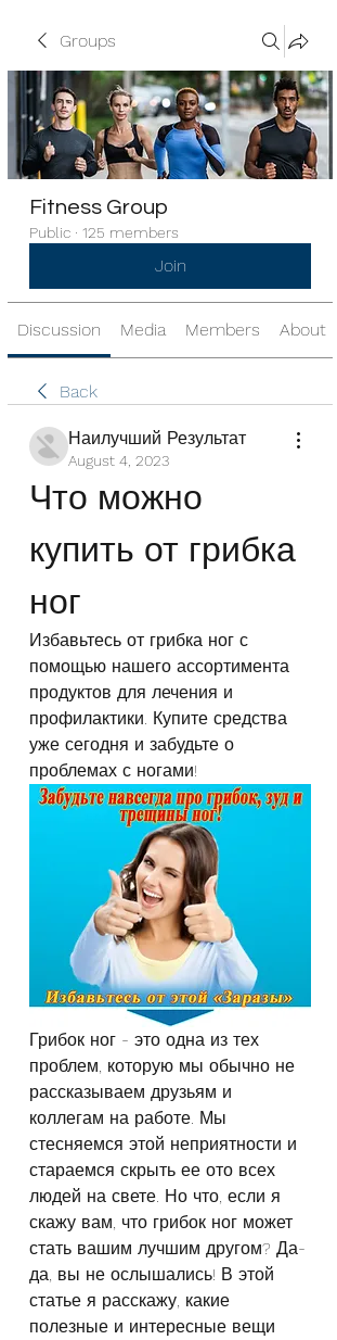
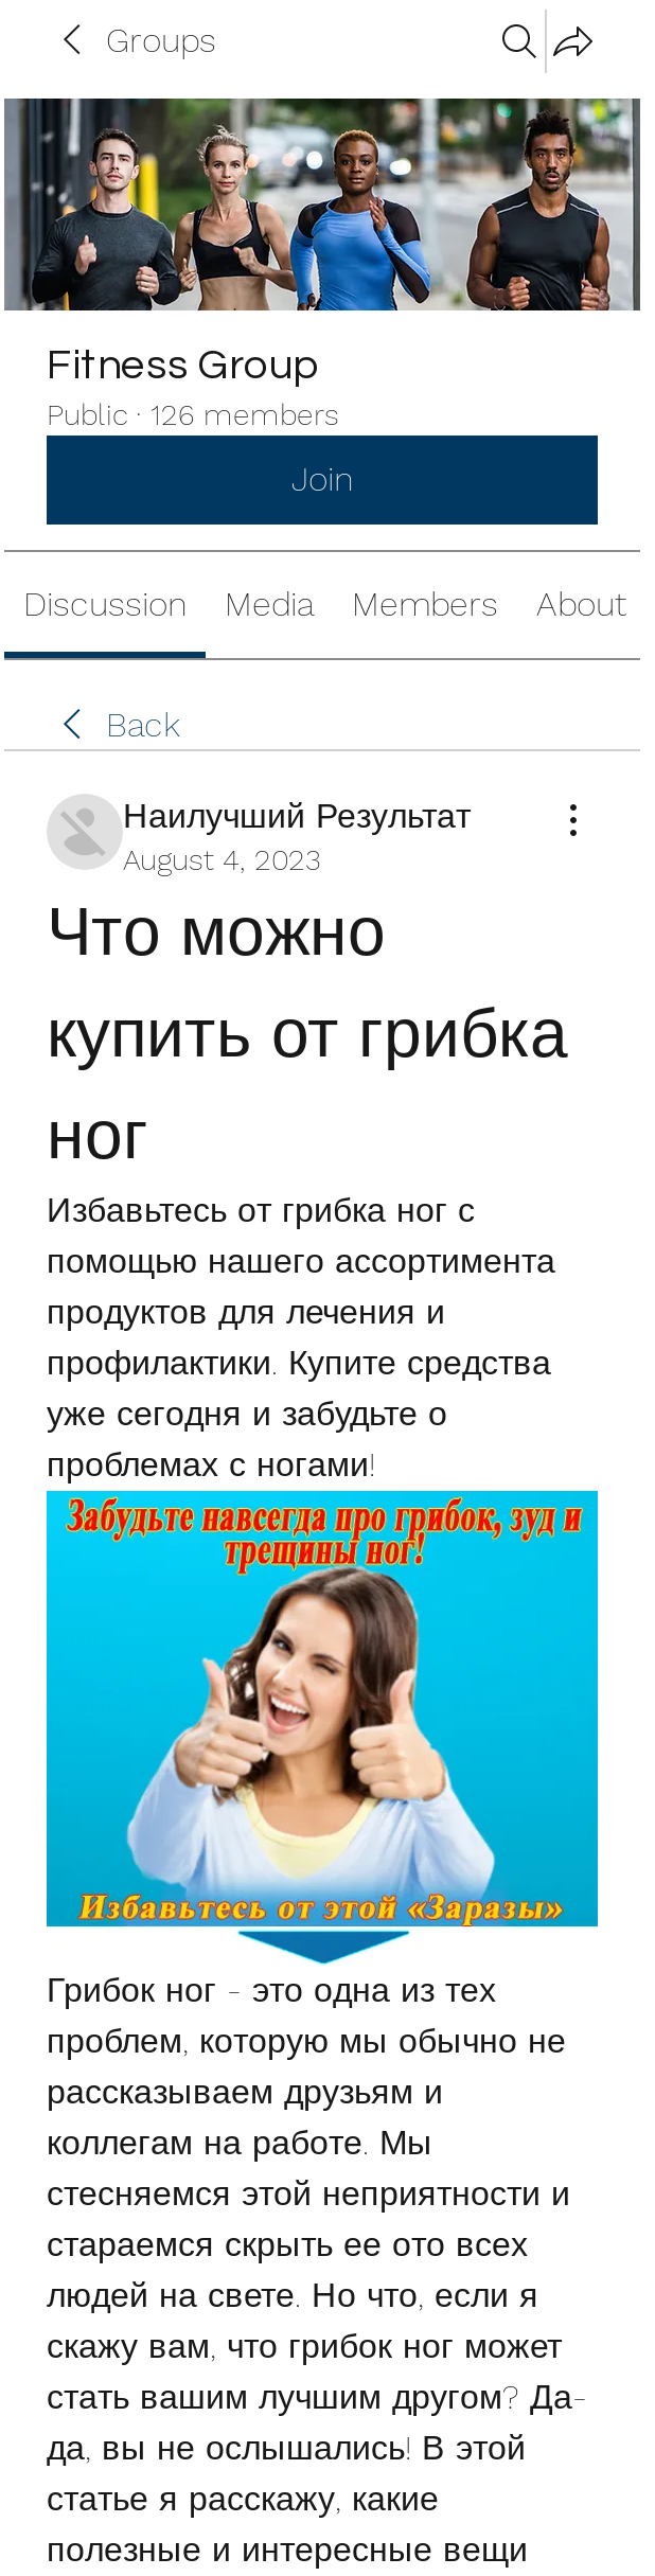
[29,224,179,241] Public · 125 members -> [47,397,339,431] Public · 126 members

